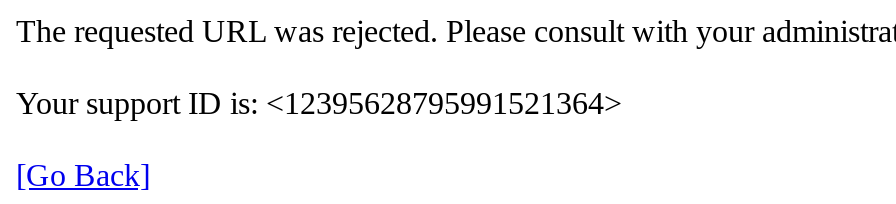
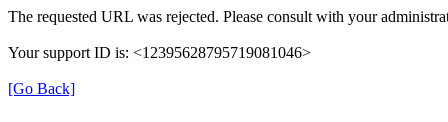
[16,86,622,120] Your support ID is: <12395628795991521364> -> [8,44,311,61] Your support ID is: <12395628795719081046>

